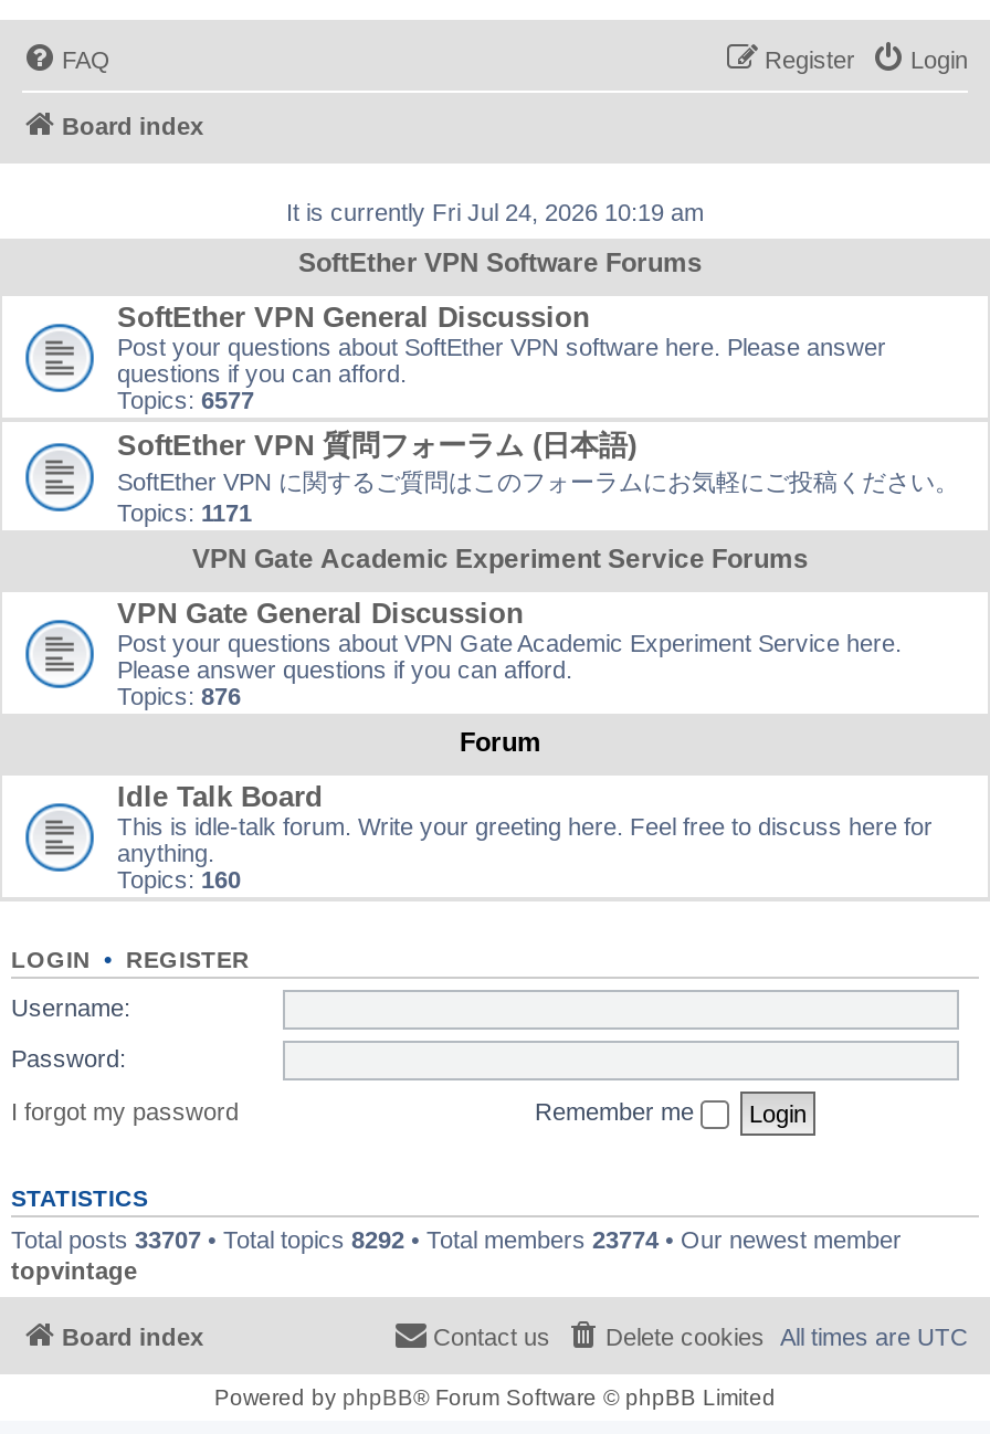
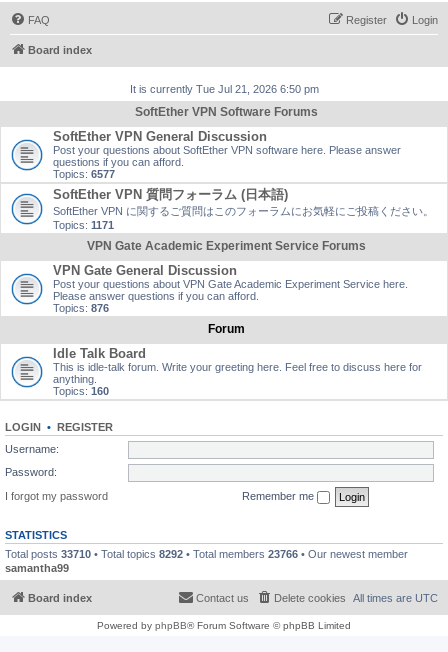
[286,199,704,225] It is currently Fri Jul 24, 2026 10:19 am -> [129,83,318,95] It is currently Tue Jul 21, 2026 6:50 pm
[11,1225,902,1283] Total posts 33707 • Total topics 8292 • Total members 23774 • Our newest member | topvintage -> [5,547,408,573] Total posts 33710 • Total topics 8292 • Total members 23766 • Our newest member | samantha99

